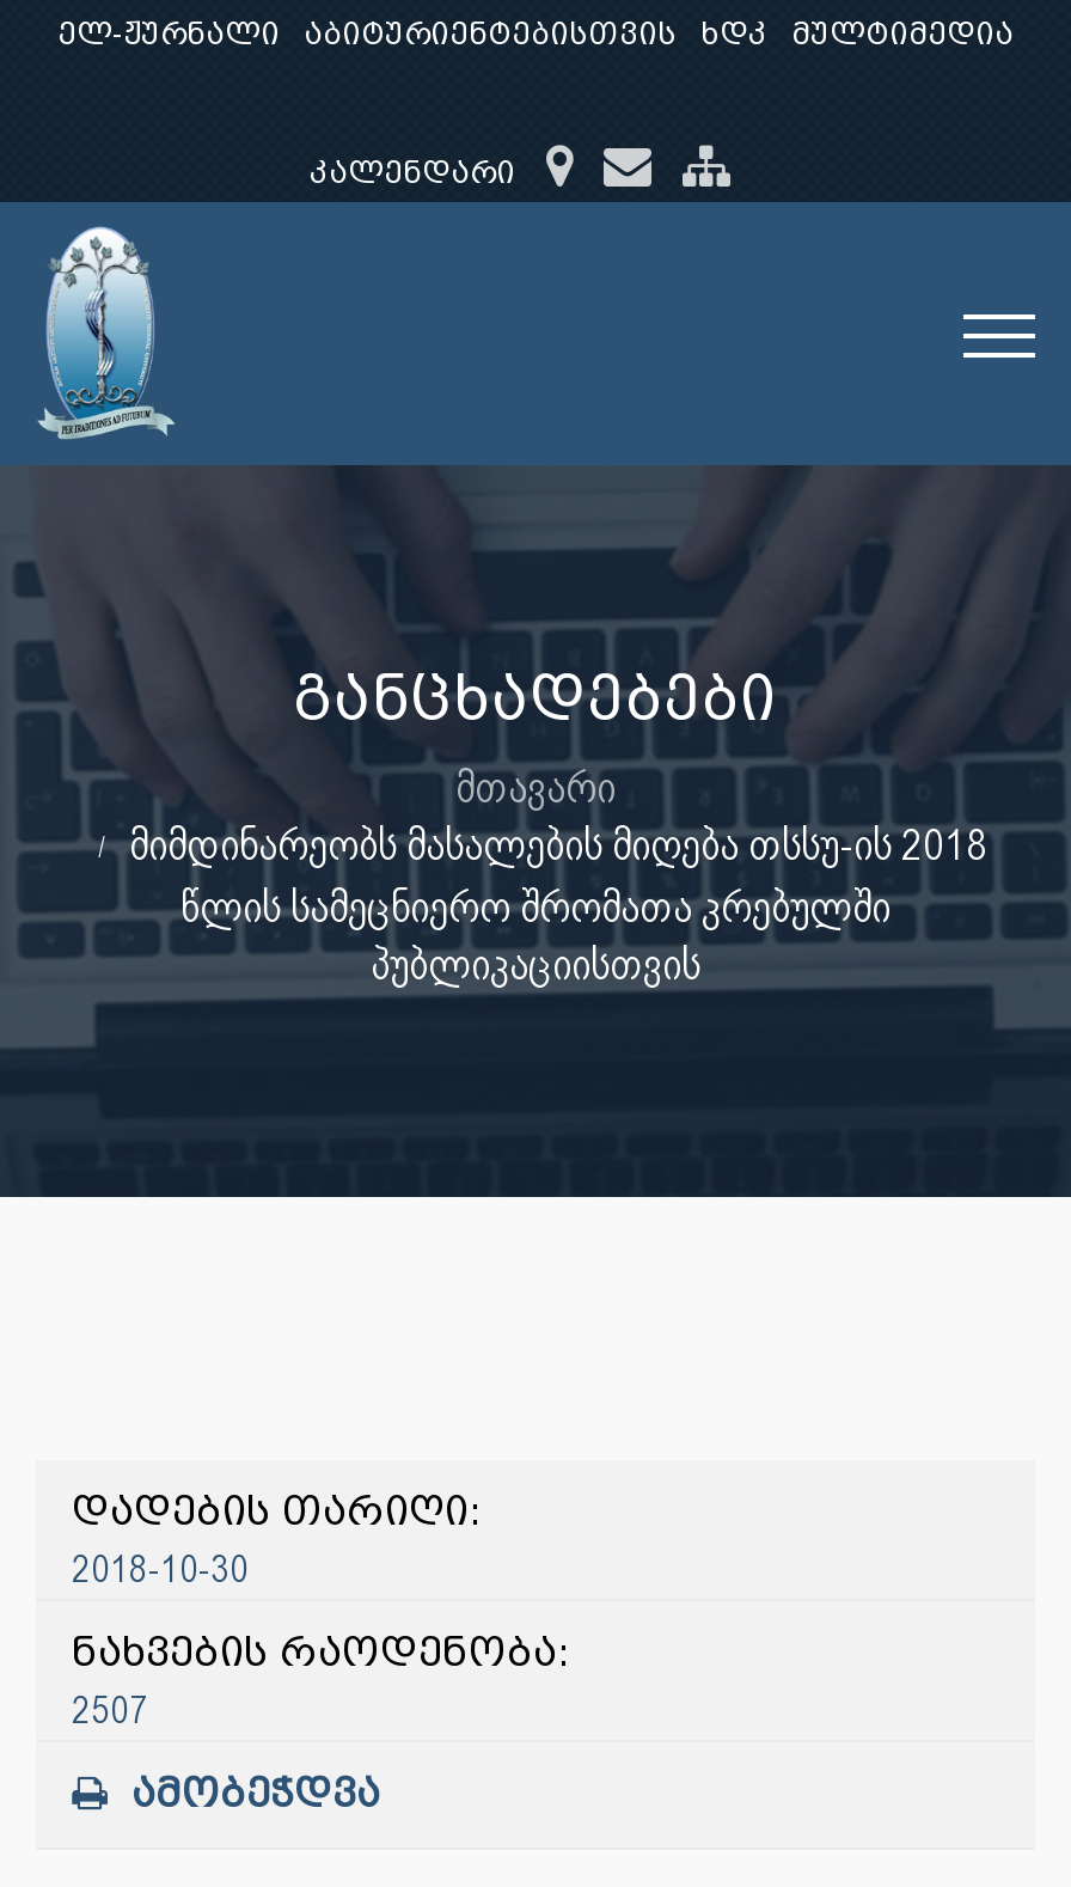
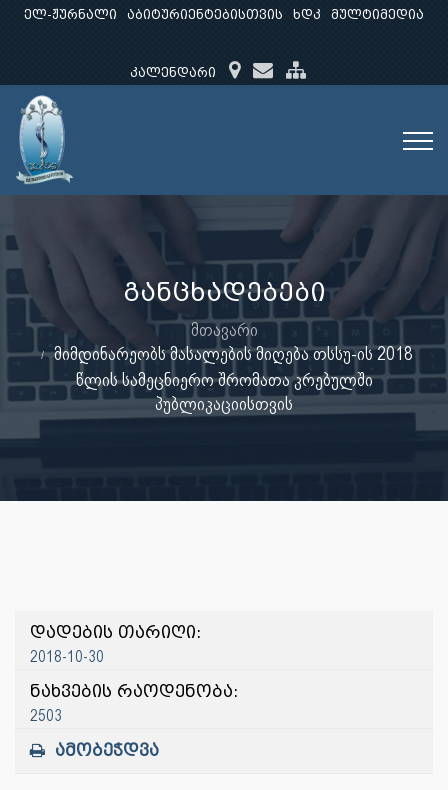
[72,1687,148,1733] 2507 -> [30,706,62,725] 2503

